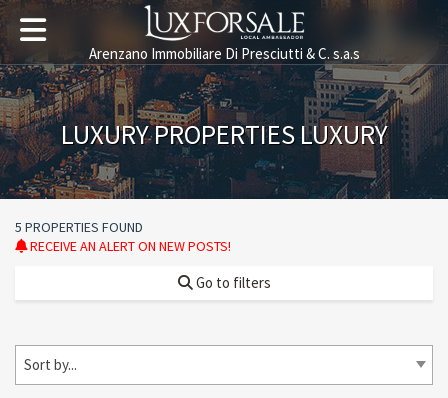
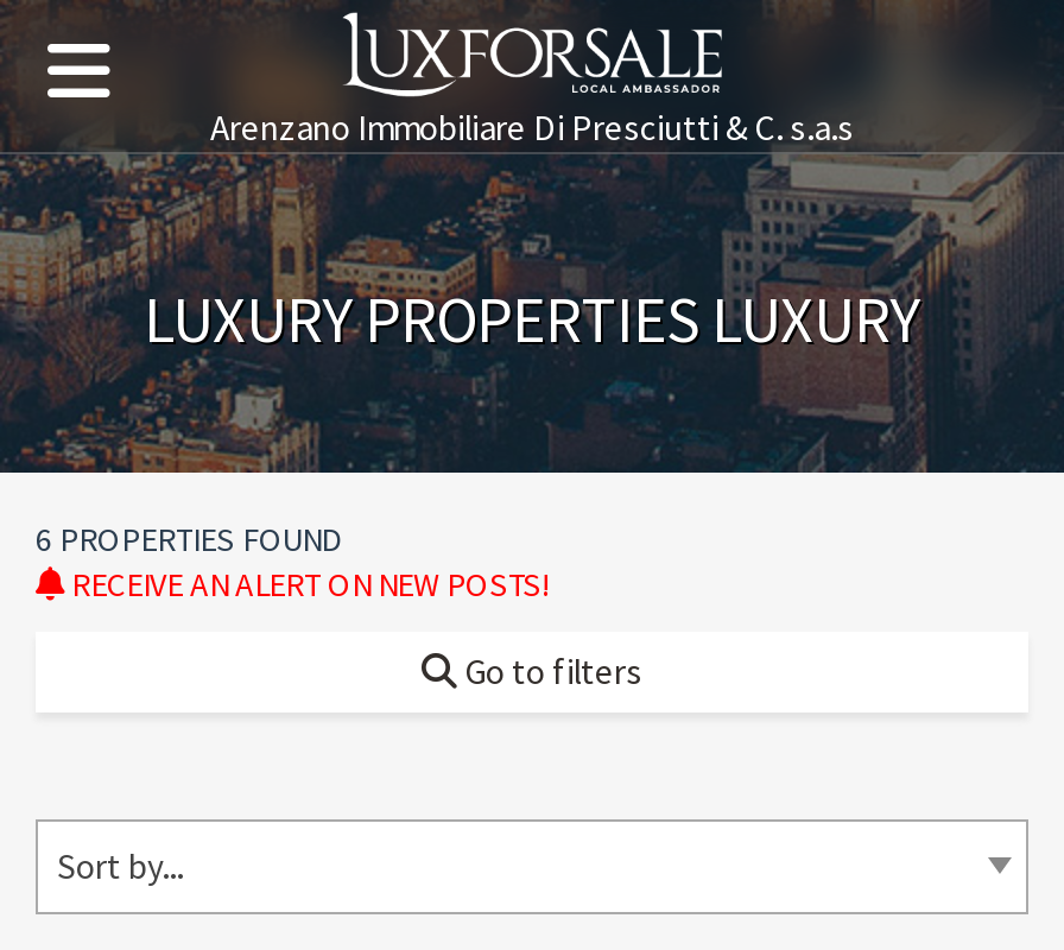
[15,218,143,236] 5 PROPERTIES FOUND -> [36,518,340,560] 6 PROPERTIES FOUND

